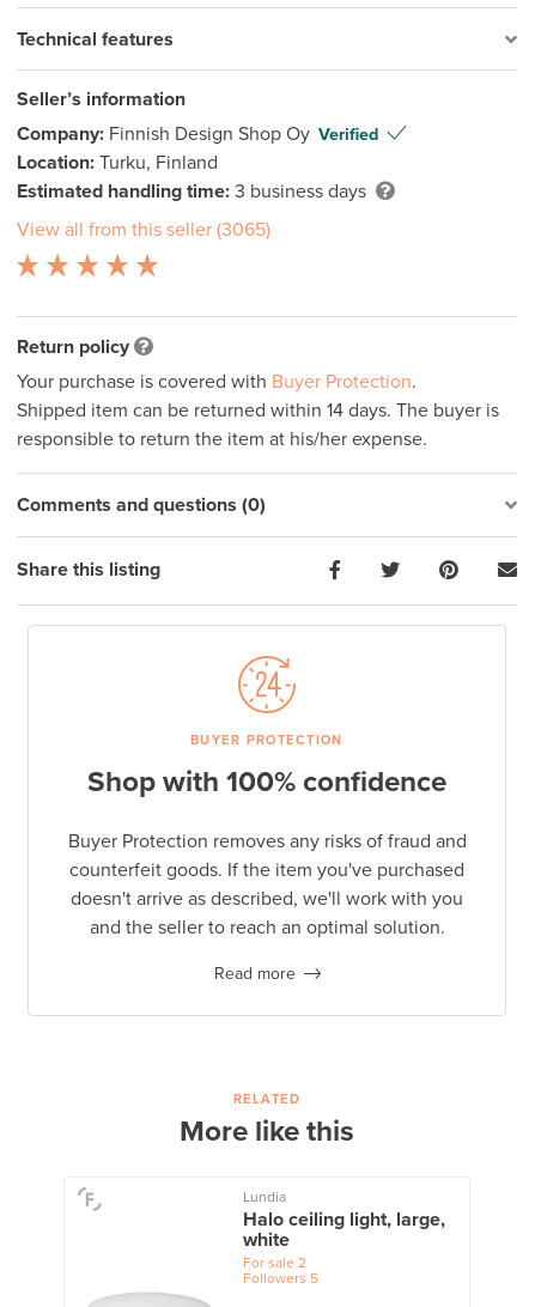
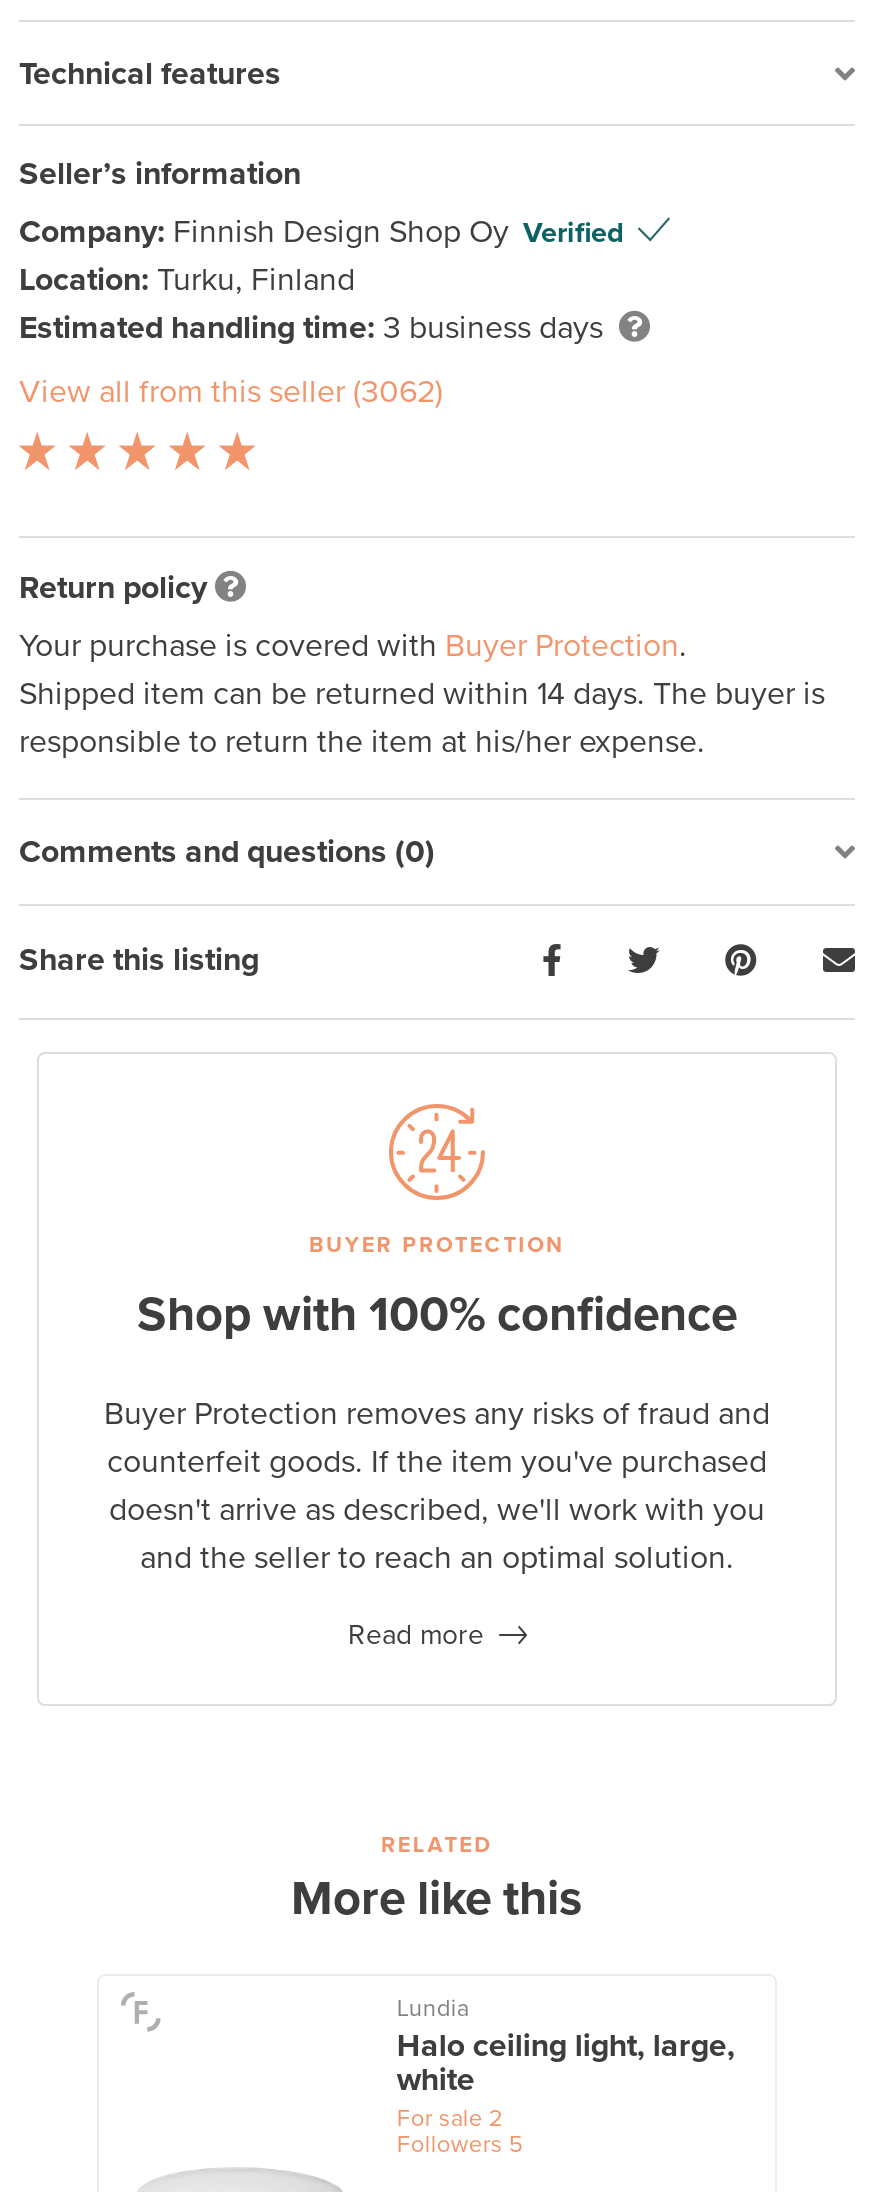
[17,218,270,242] View all from this seller (3065) -> [19,373,443,413] View all from this seller (3062)

